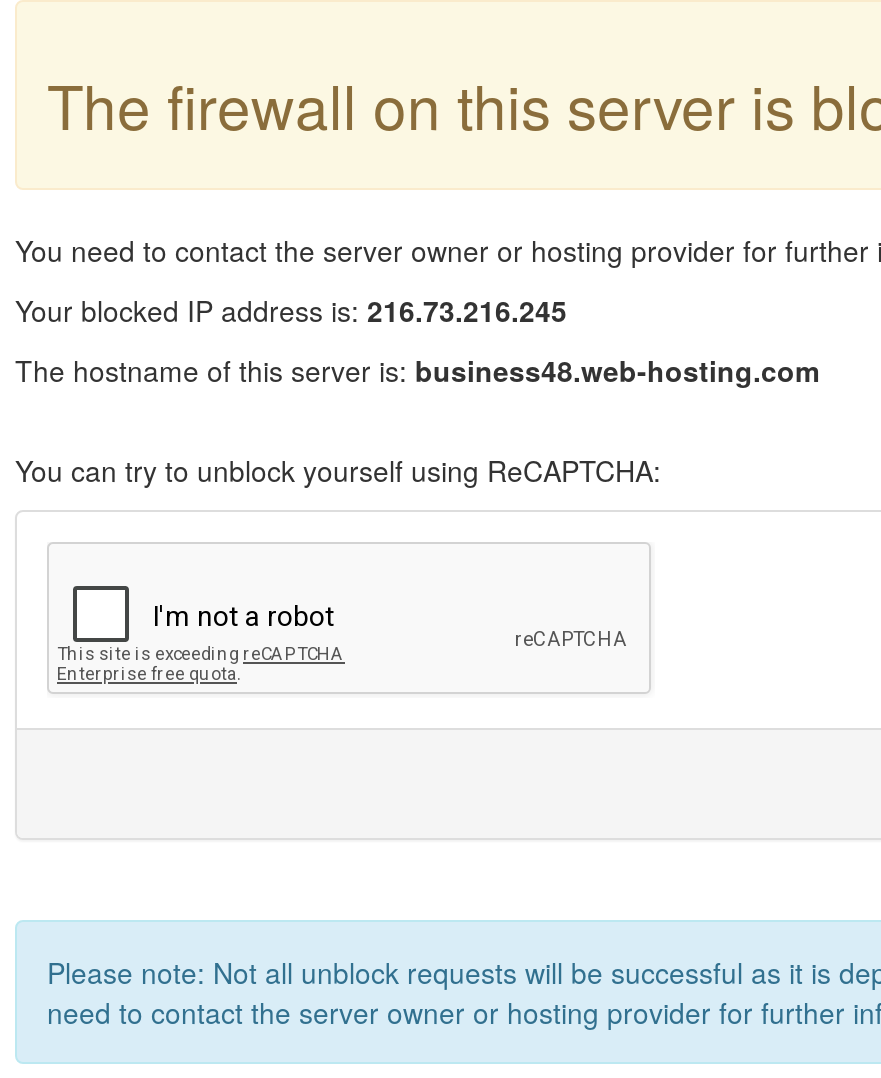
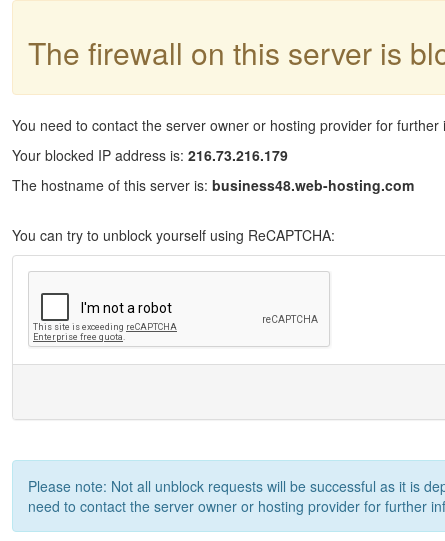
[15,290,567,330] Your blocked IP address is: 216.73.216.245 -> [12,145,288,165] Your blocked IP address is: 216.73.216.179

